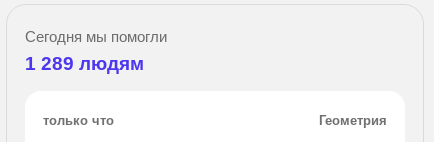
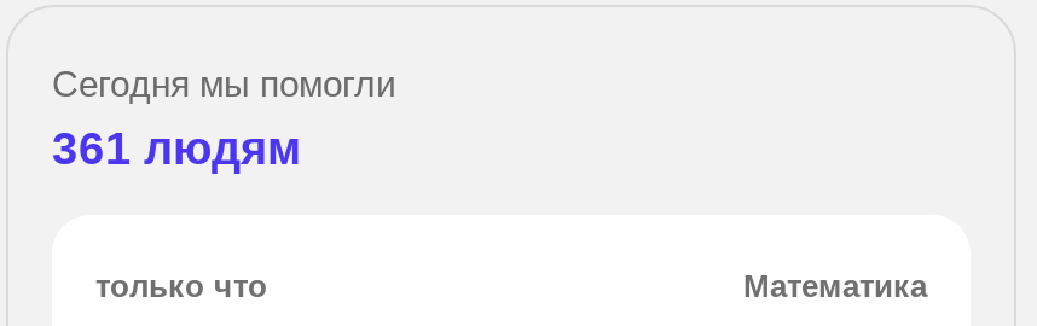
[25,53,144,74] 1 289 людям -> [52,123,301,174] 361 людям
[319,113,387,128] Геометрия -> [743,268,927,304] Математика

